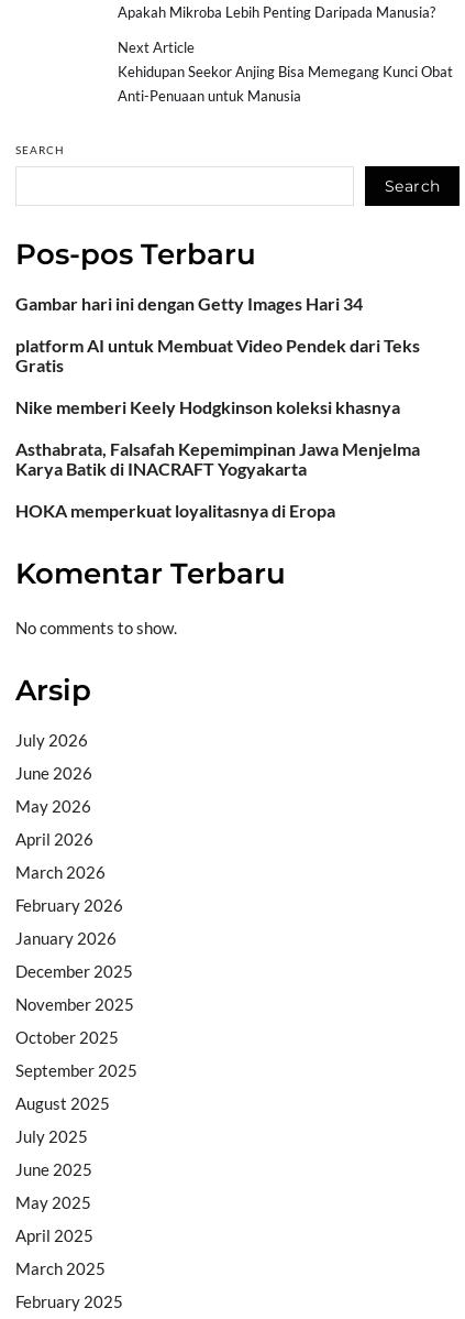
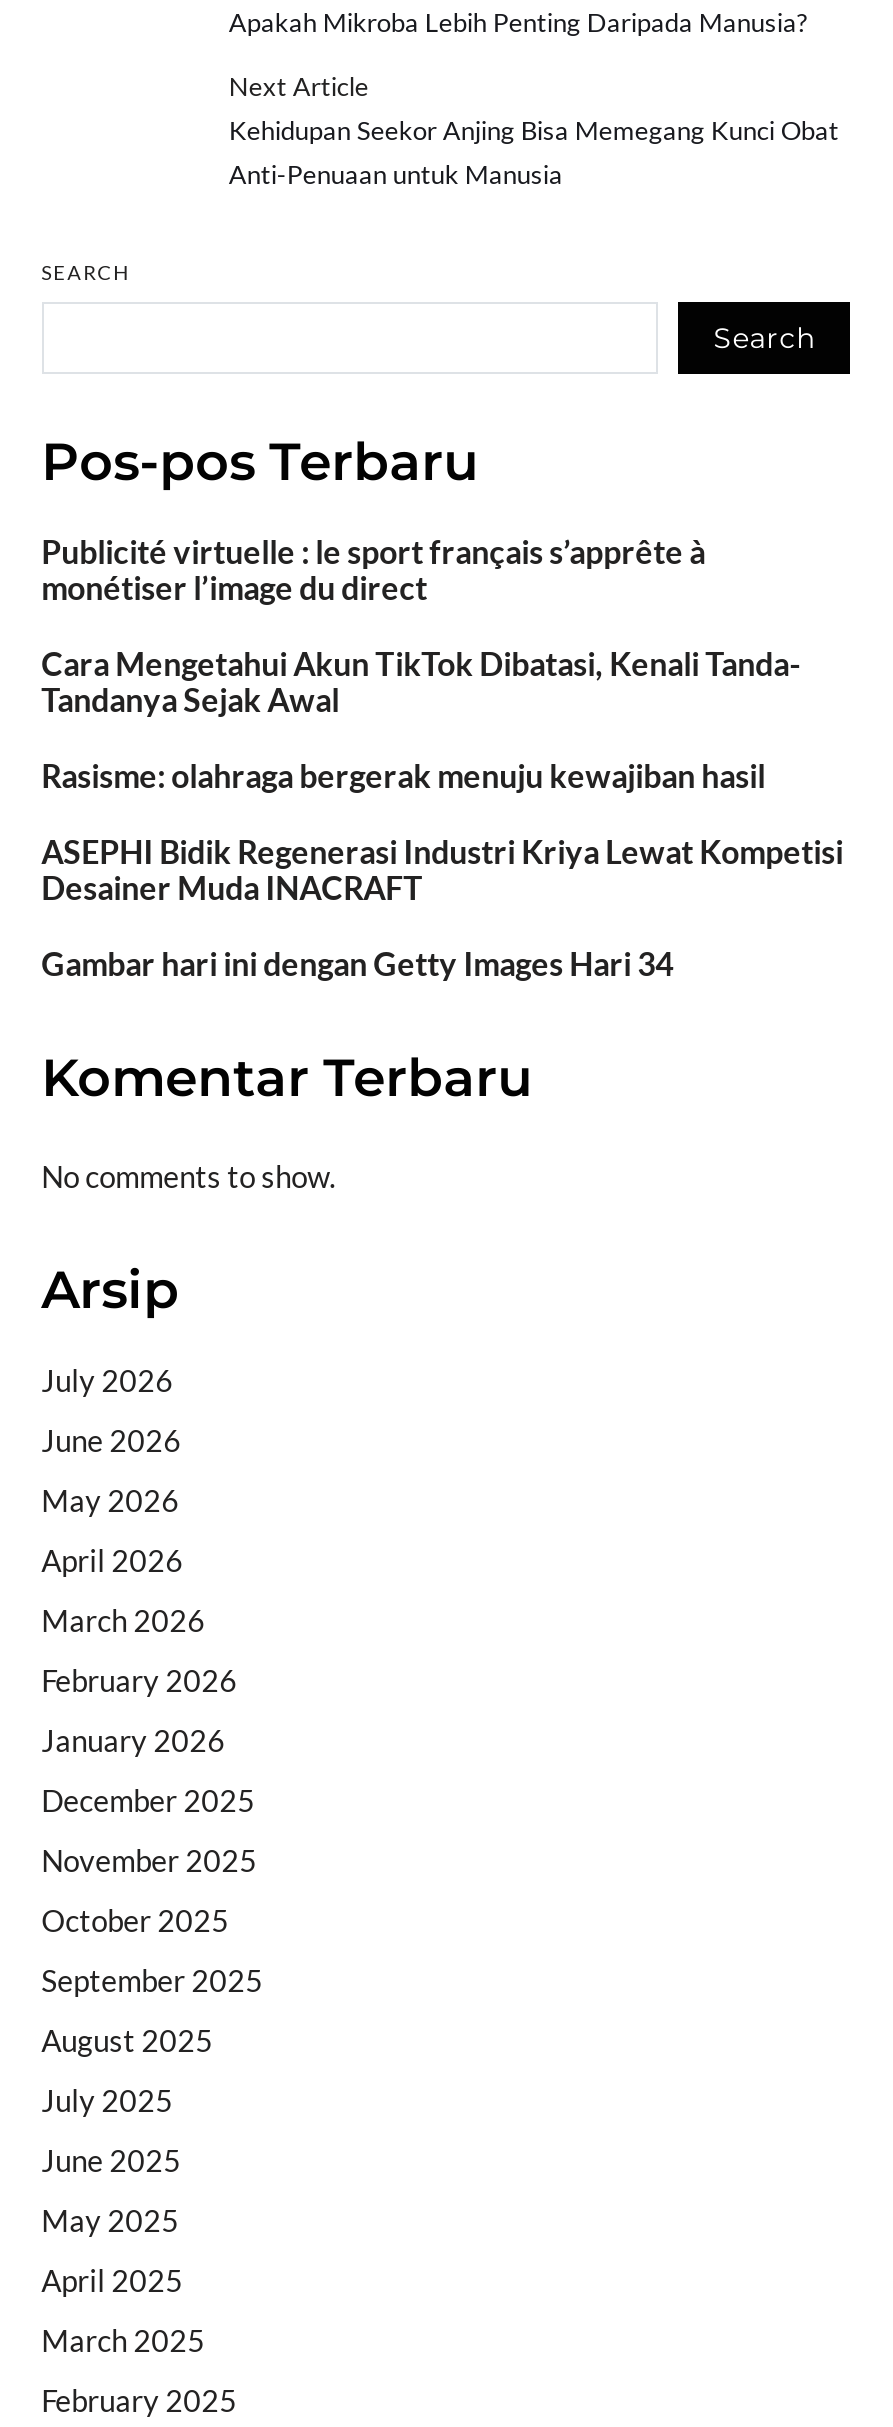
none -> [41,533,843,907] Publicité virtuelle : le sport français s’apprête à | monétiser l’image du direct | Cara Mengetahui Akun TikTok Dibatasi, Kenali Tanda- | Tandanya Sejak Awal | Rasisme: olahraga bergerak menuju kewajiban hasil | ASEPHI Bidik Regenerasi Industri Kriya Lewat Kompetisi | Desainer Muda INACRAFT
moved [15,293,362,314] -> [41,945,673,983]: Gambar hari ini dengan Getty Images Hari 34
[15,335,419,521] platform AI untuk Membuat Video Pendek dari Teks | Gratis | Nike memberi Keely Hodgkinson koleksi khasnya | Asthabrata, Falsafah Kepemimpinan Jawa Menjelma | Karya Batik di INACRAFT Yogyakarta | HOKA memperkuat loyalitasnya di Eropa -> none

